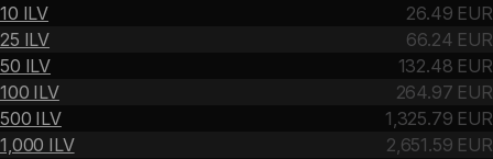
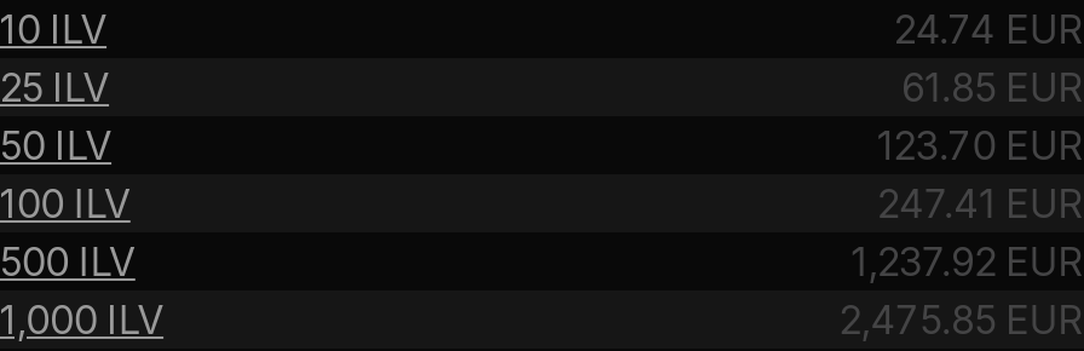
[407,2,493,24] 26.49 EUR -> [894,5,1084,53] 24.74 EUR
[407,29,493,50] 66.24 EUR -> [901,63,1084,111] 61.85 EUR
[398,55,493,77] 132.48 EUR -> [877,121,1084,169] 123.70 EUR
[396,81,493,103] 264.97 EUR -> [877,179,1084,228] 247.41 EUR
[385,107,493,129] 1,325.79 EUR -> [851,237,1084,286] 1,237.92 EUR
[386,134,493,156] 2,651.59 EUR -> [839,295,1084,344] 2,475.85 EUR

